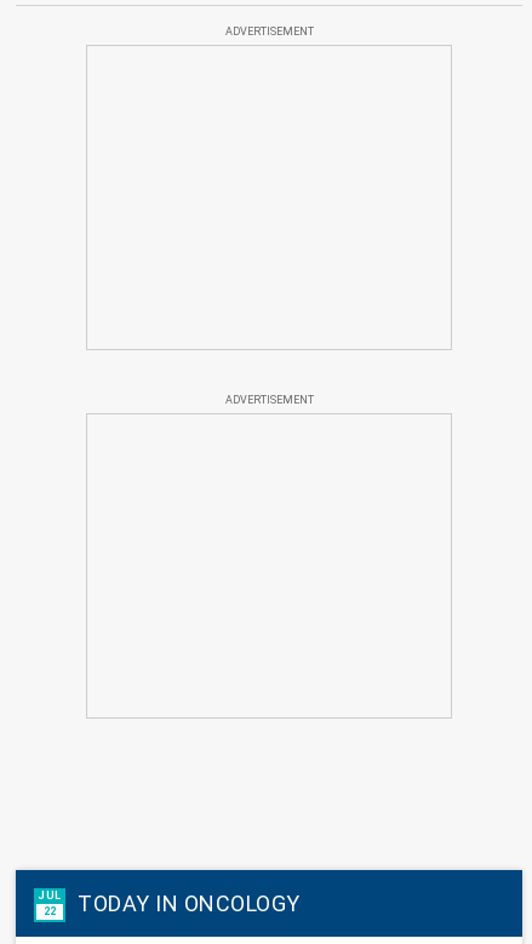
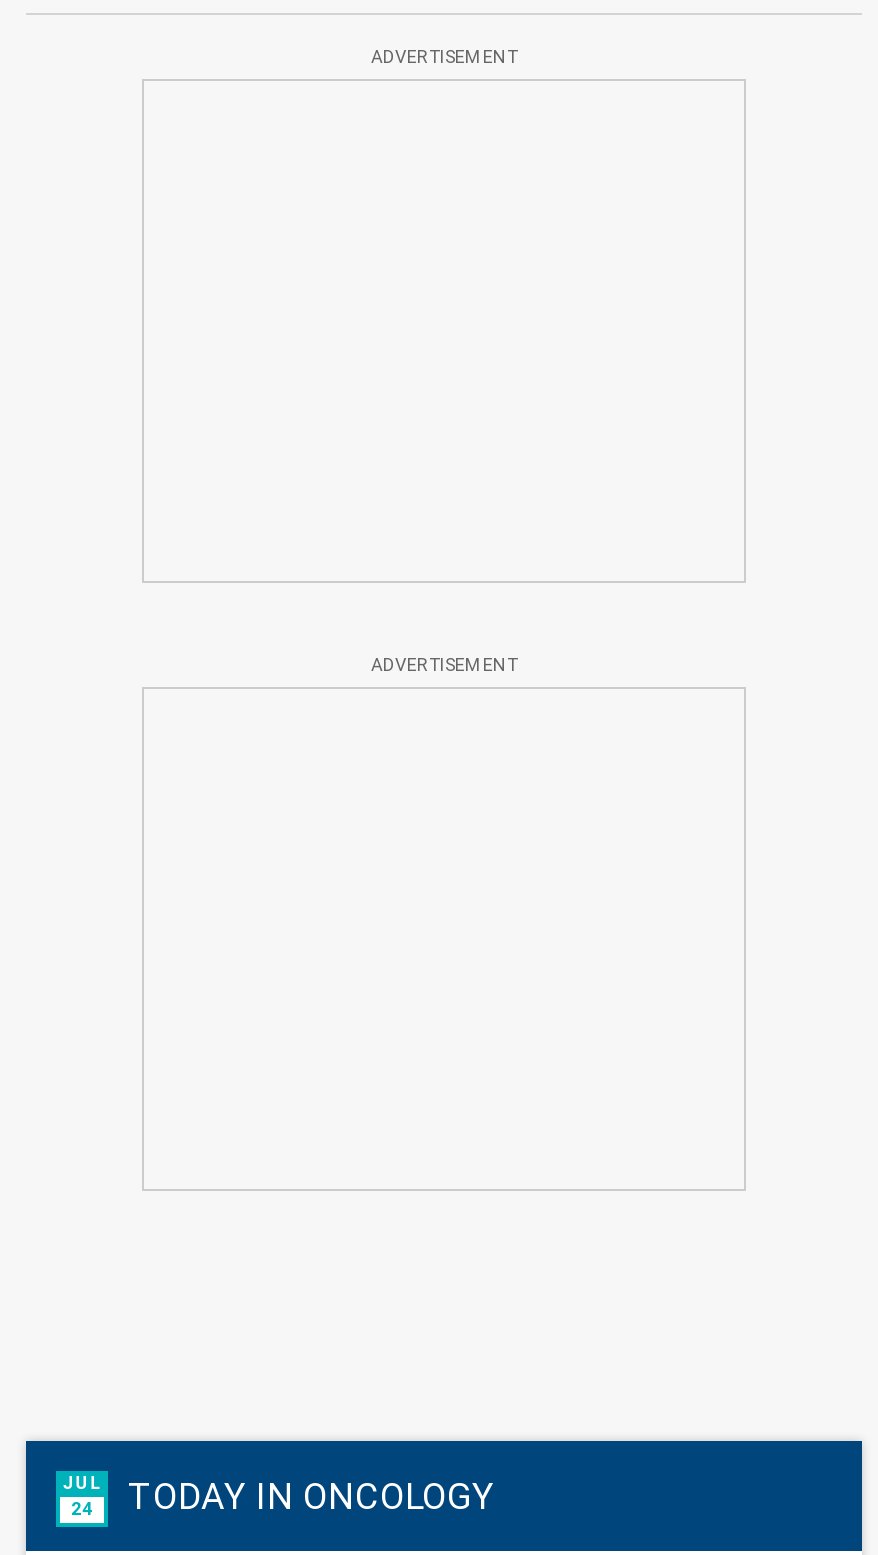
[38,889,300,917] JUL 22 TODAY IN ONCOLOGY -> [62,1473,495,1519] JUL 24 TODAY IN ONCOLOGY

